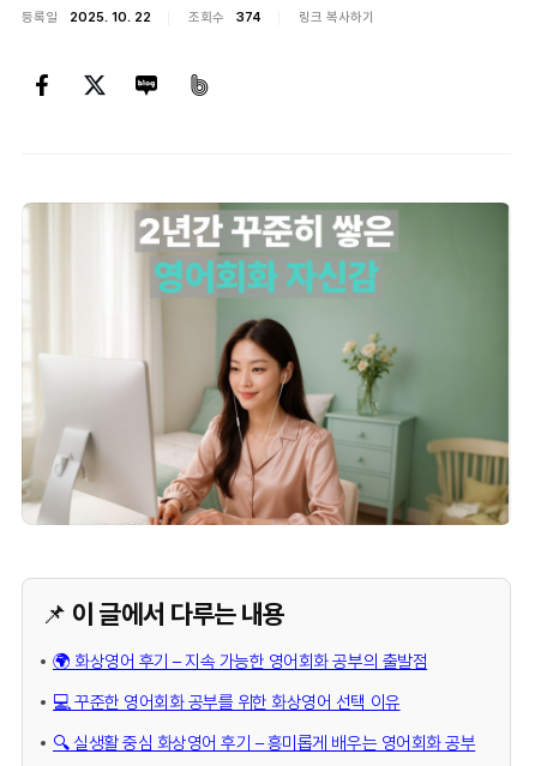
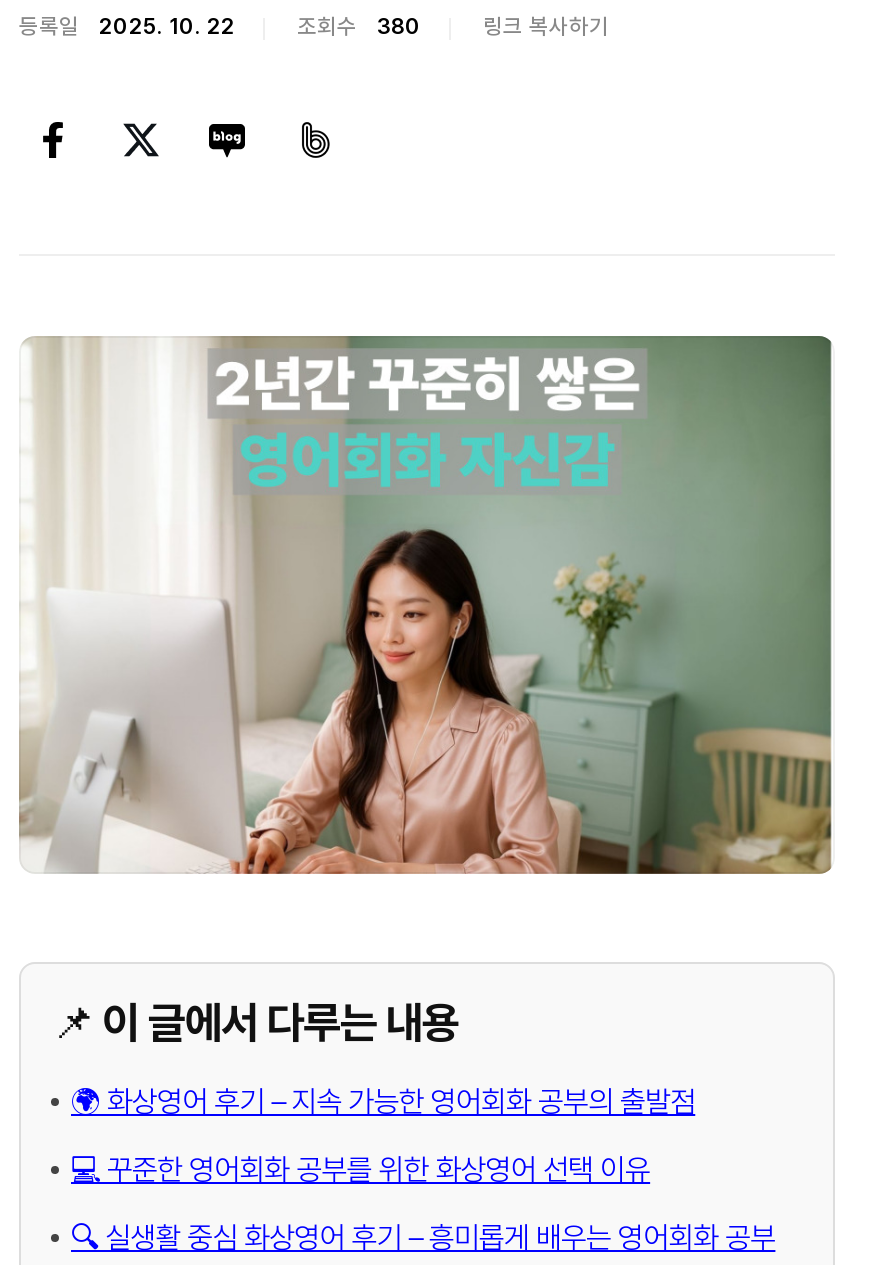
[188,10,262,25] 조회수 374 -> [297,14,421,40] 조회수 380

